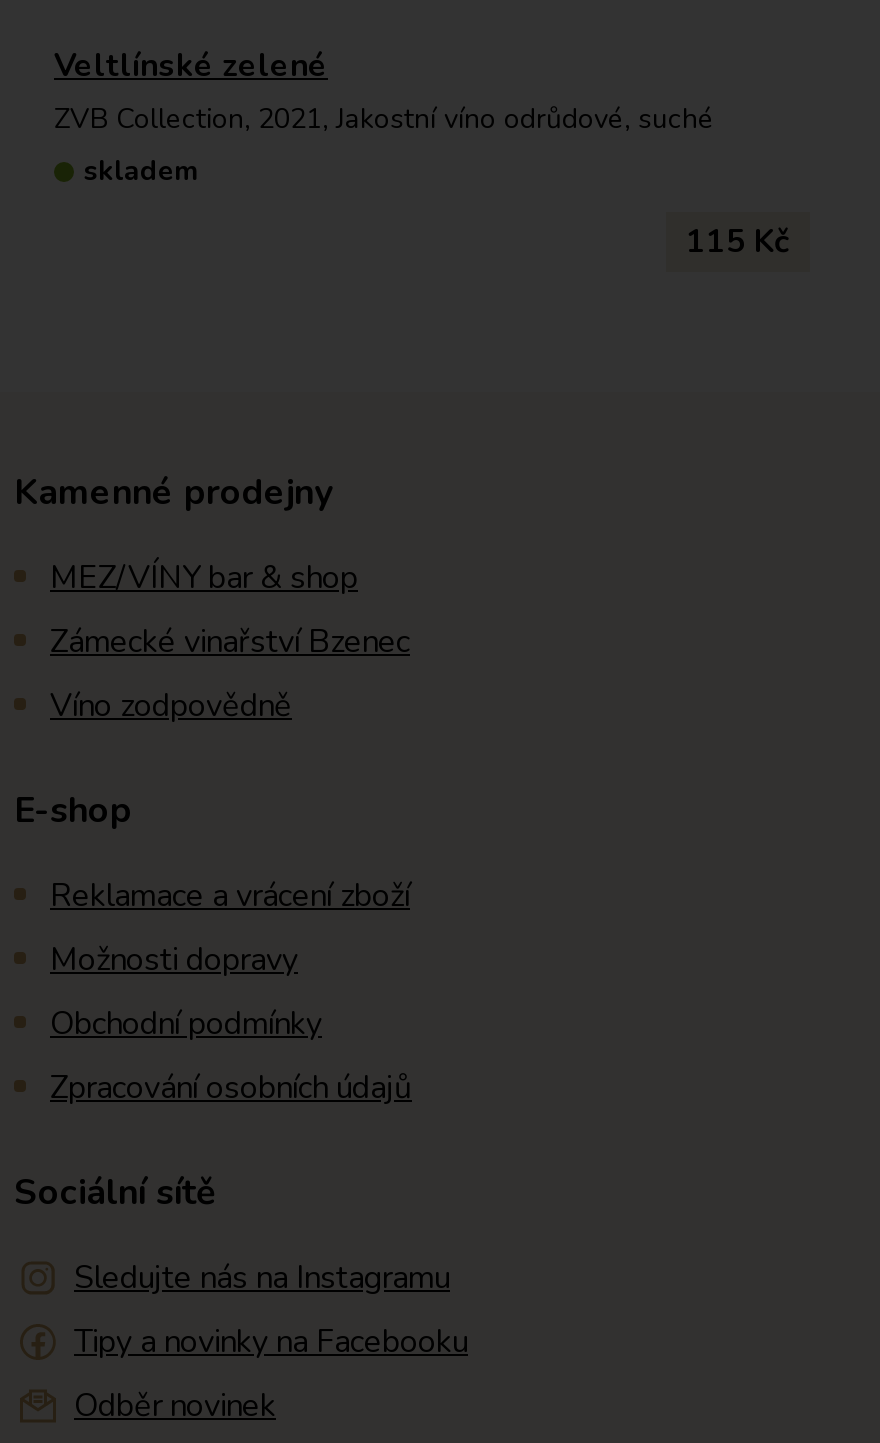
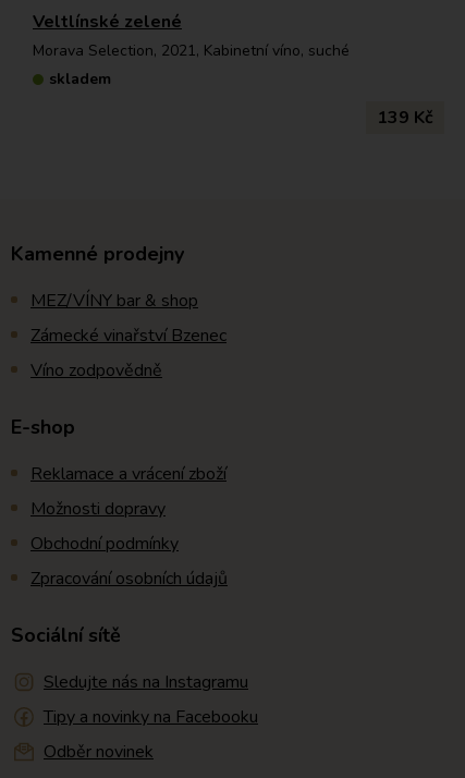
[54,101,714,139] ZVB Collection, 2021, Jakostní víno odrůdové, suché -> [33,40,350,61] Morava Selection, 2021, Kabinetní víno, suché
[686,221,790,265] 115 Kč -> [377,106,433,130] 139 Kč

